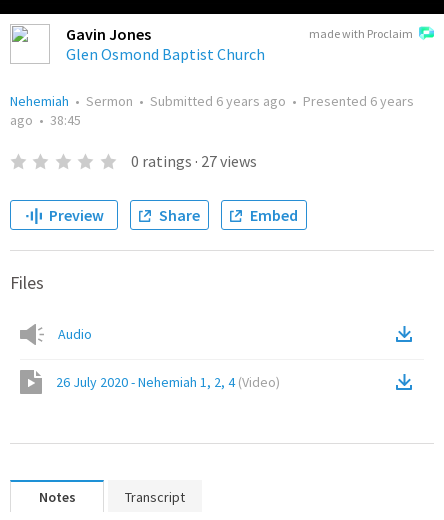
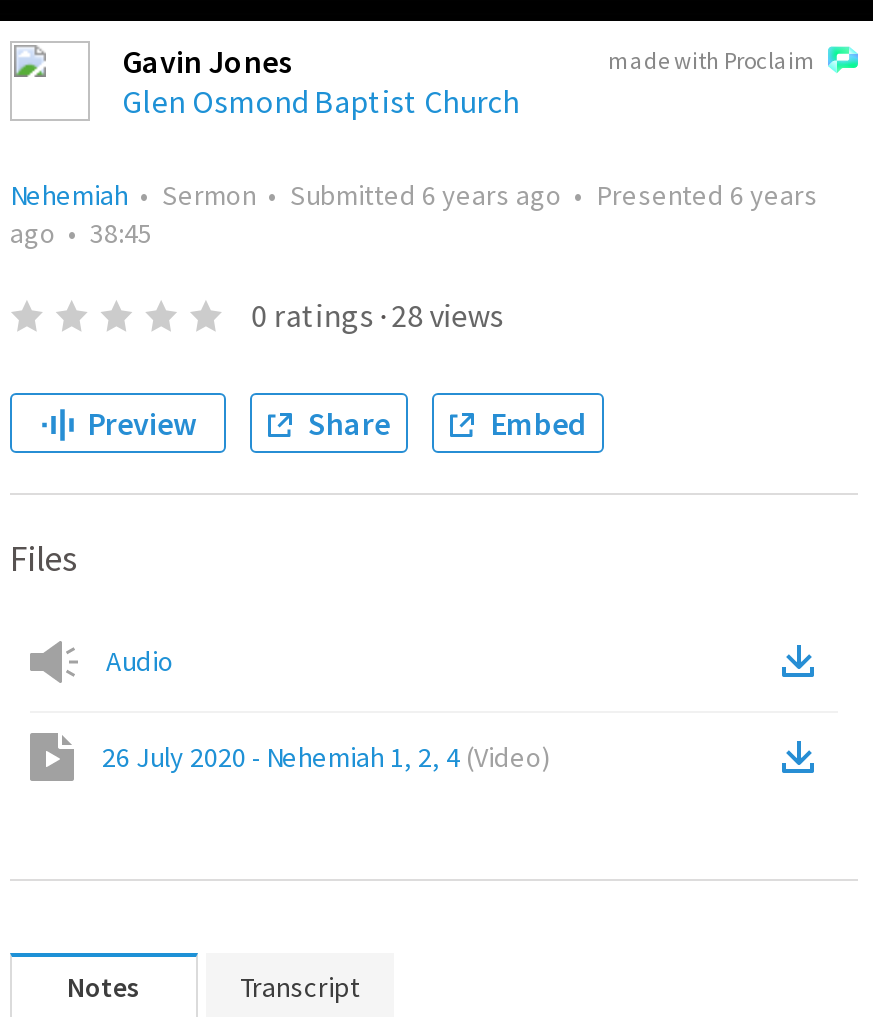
[131,151,257,171] 0 ratings · 27 views -> [251,295,503,335] 0 ratings · 28 views

